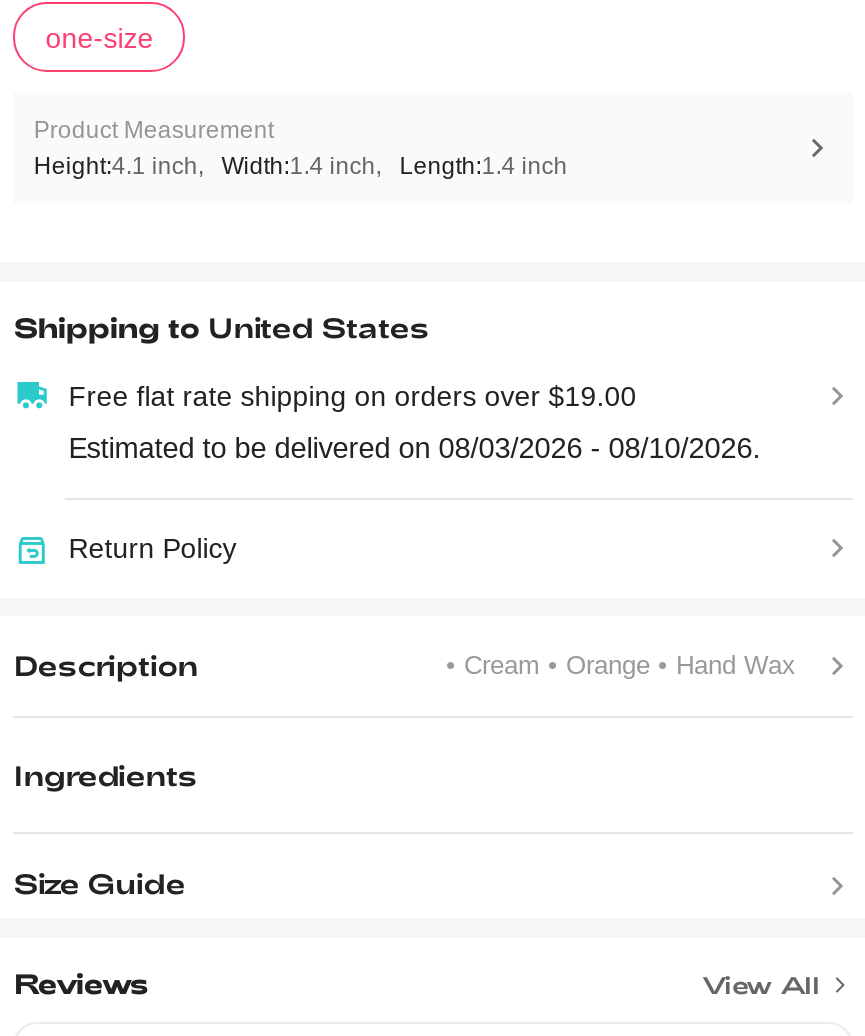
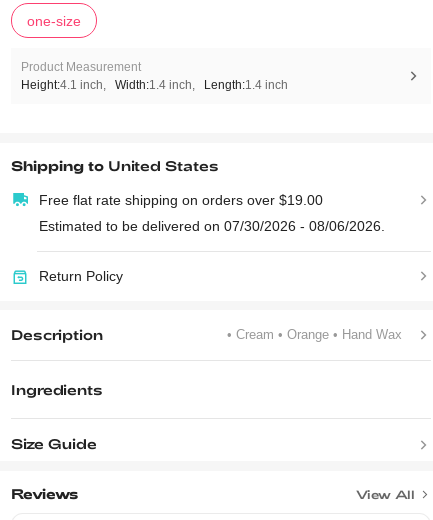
[68,431,760,463] Estimated to be delivered on 08/03/2026 - 08/10/2026. -> [39,218,385,234] Estimated to be delivered on 07/30/2026 - 08/06/2026.

